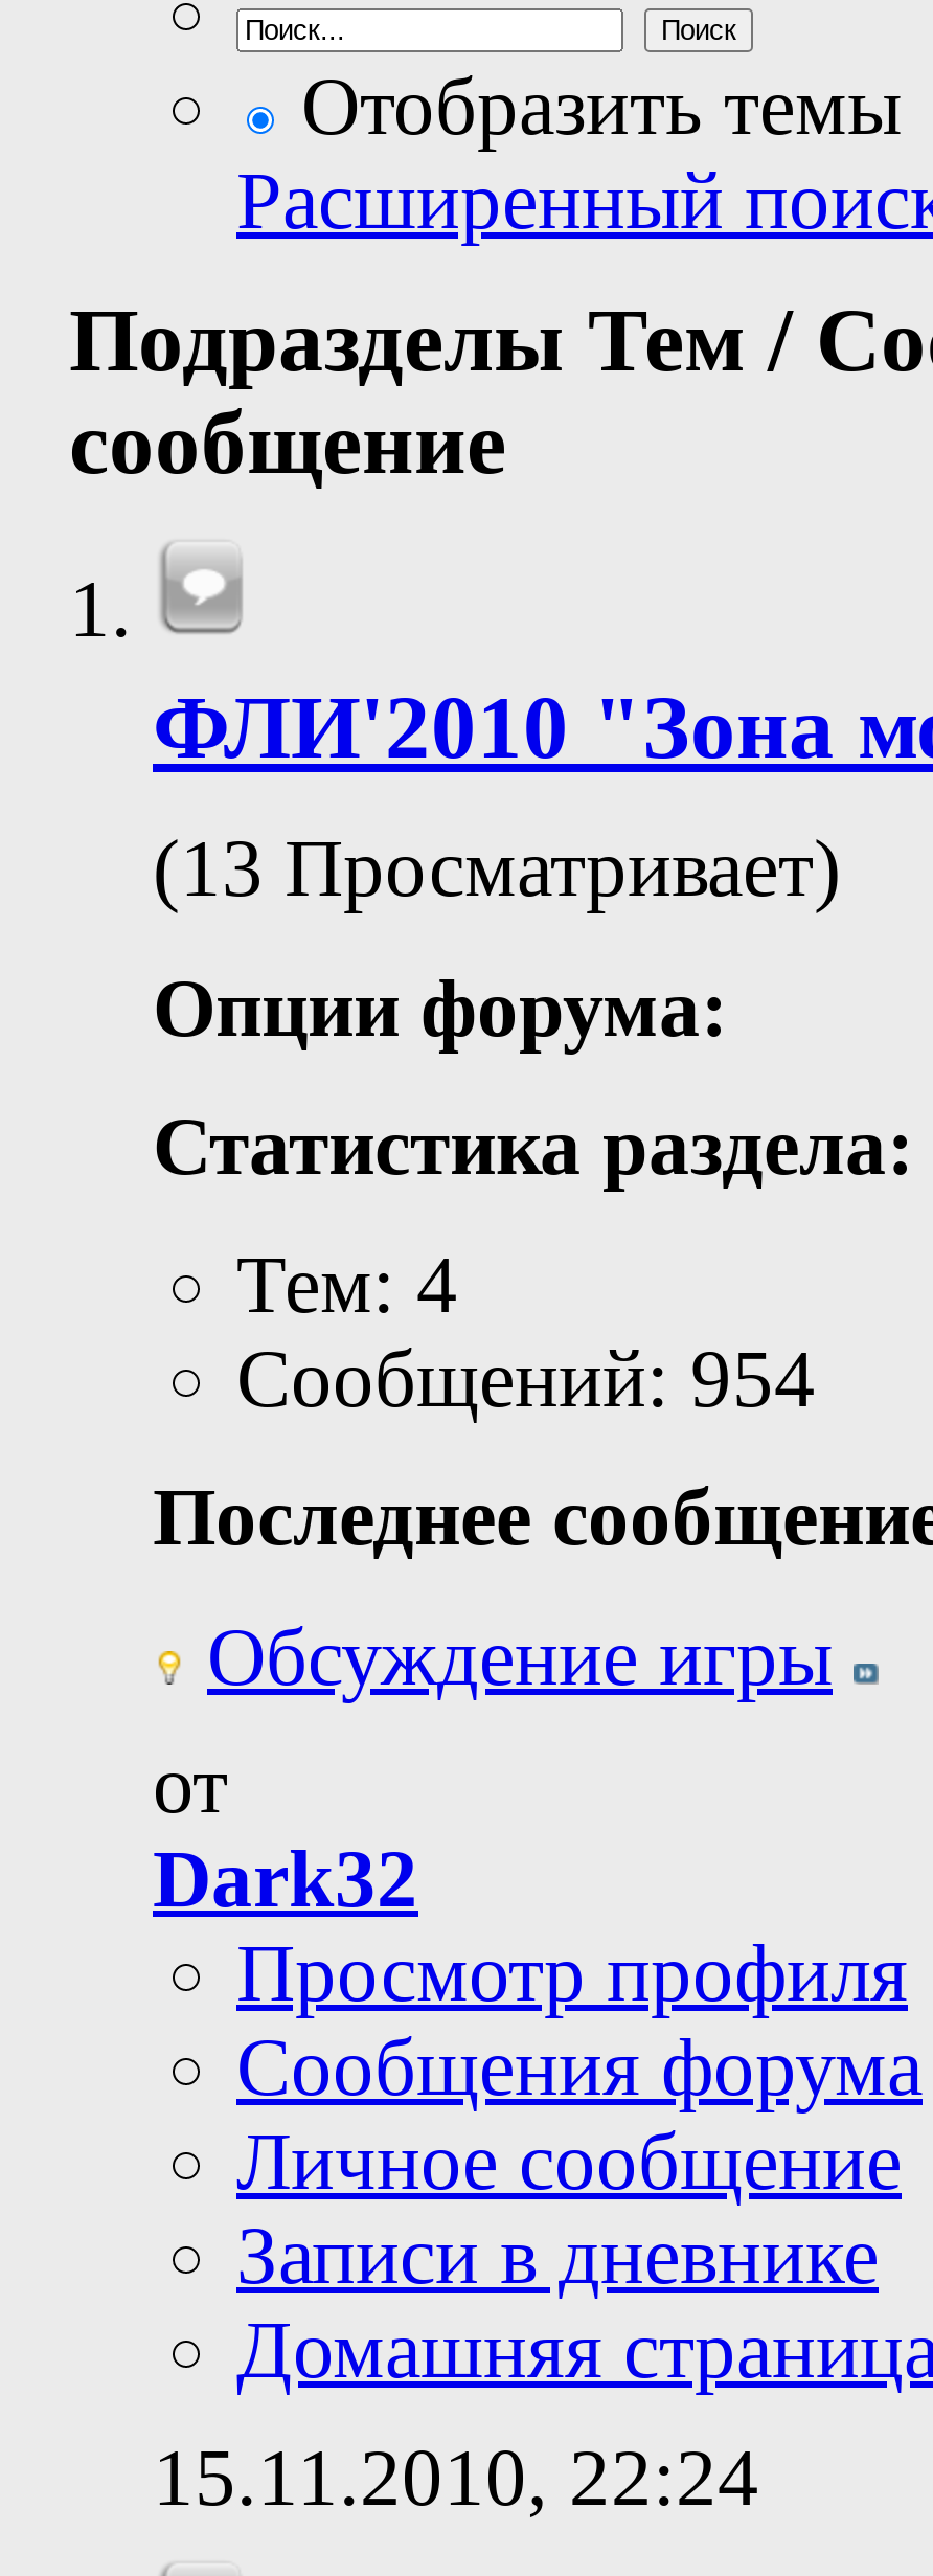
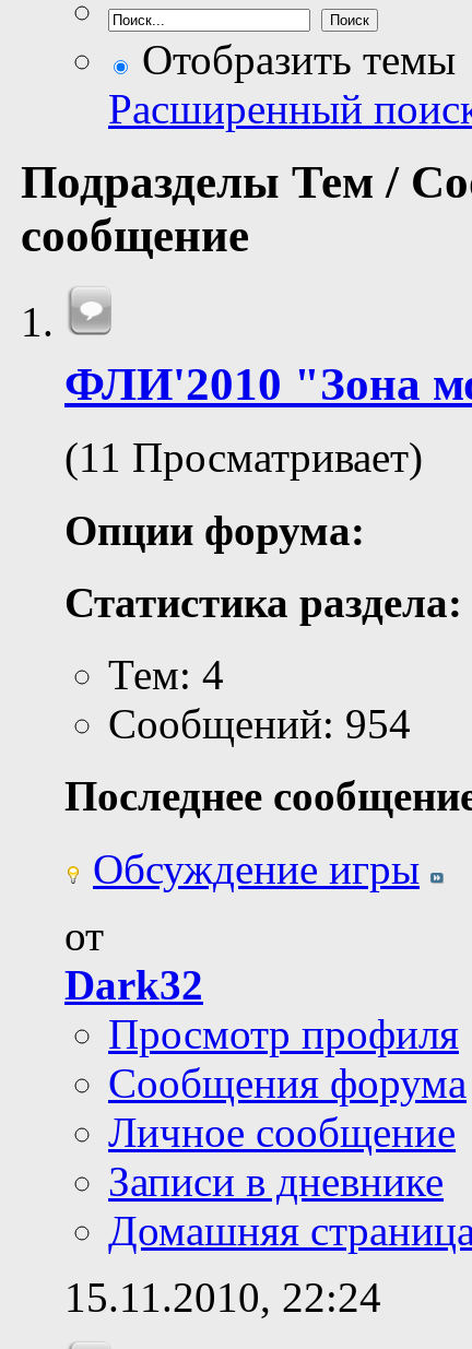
[153,823,841,913] (13 Просматривает) -> [64,434,423,481] (11 Просматривает)

